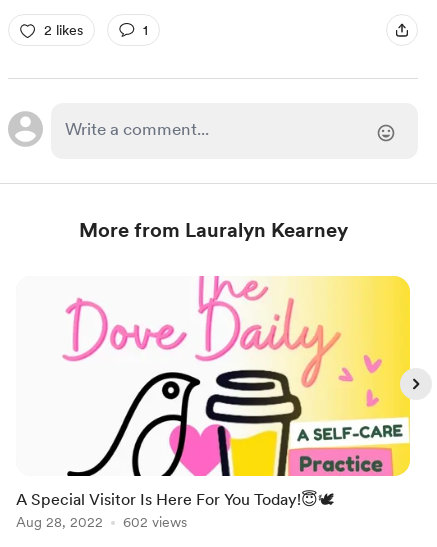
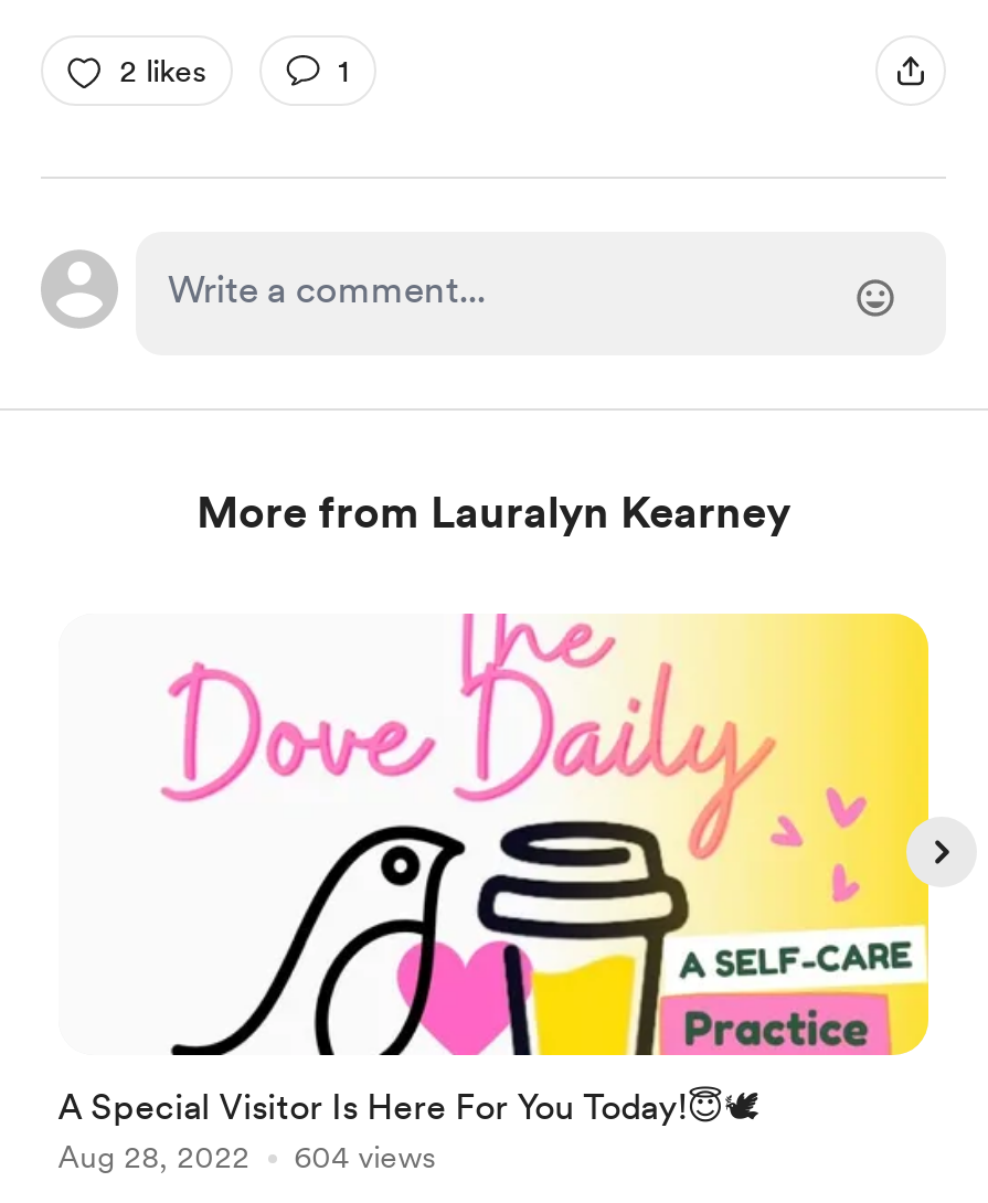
[16,514,187,530] Aug 28, 2022 602 views -> [58,1139,435,1174] Aug 28, 2022 604 views

